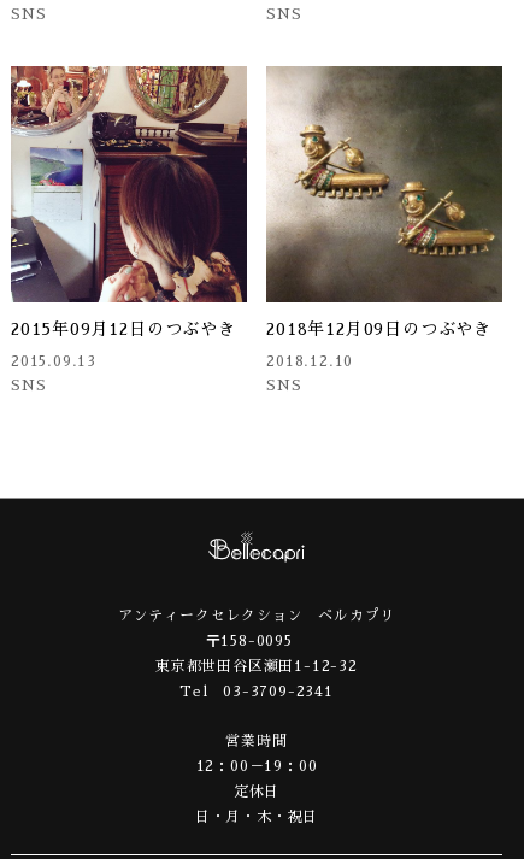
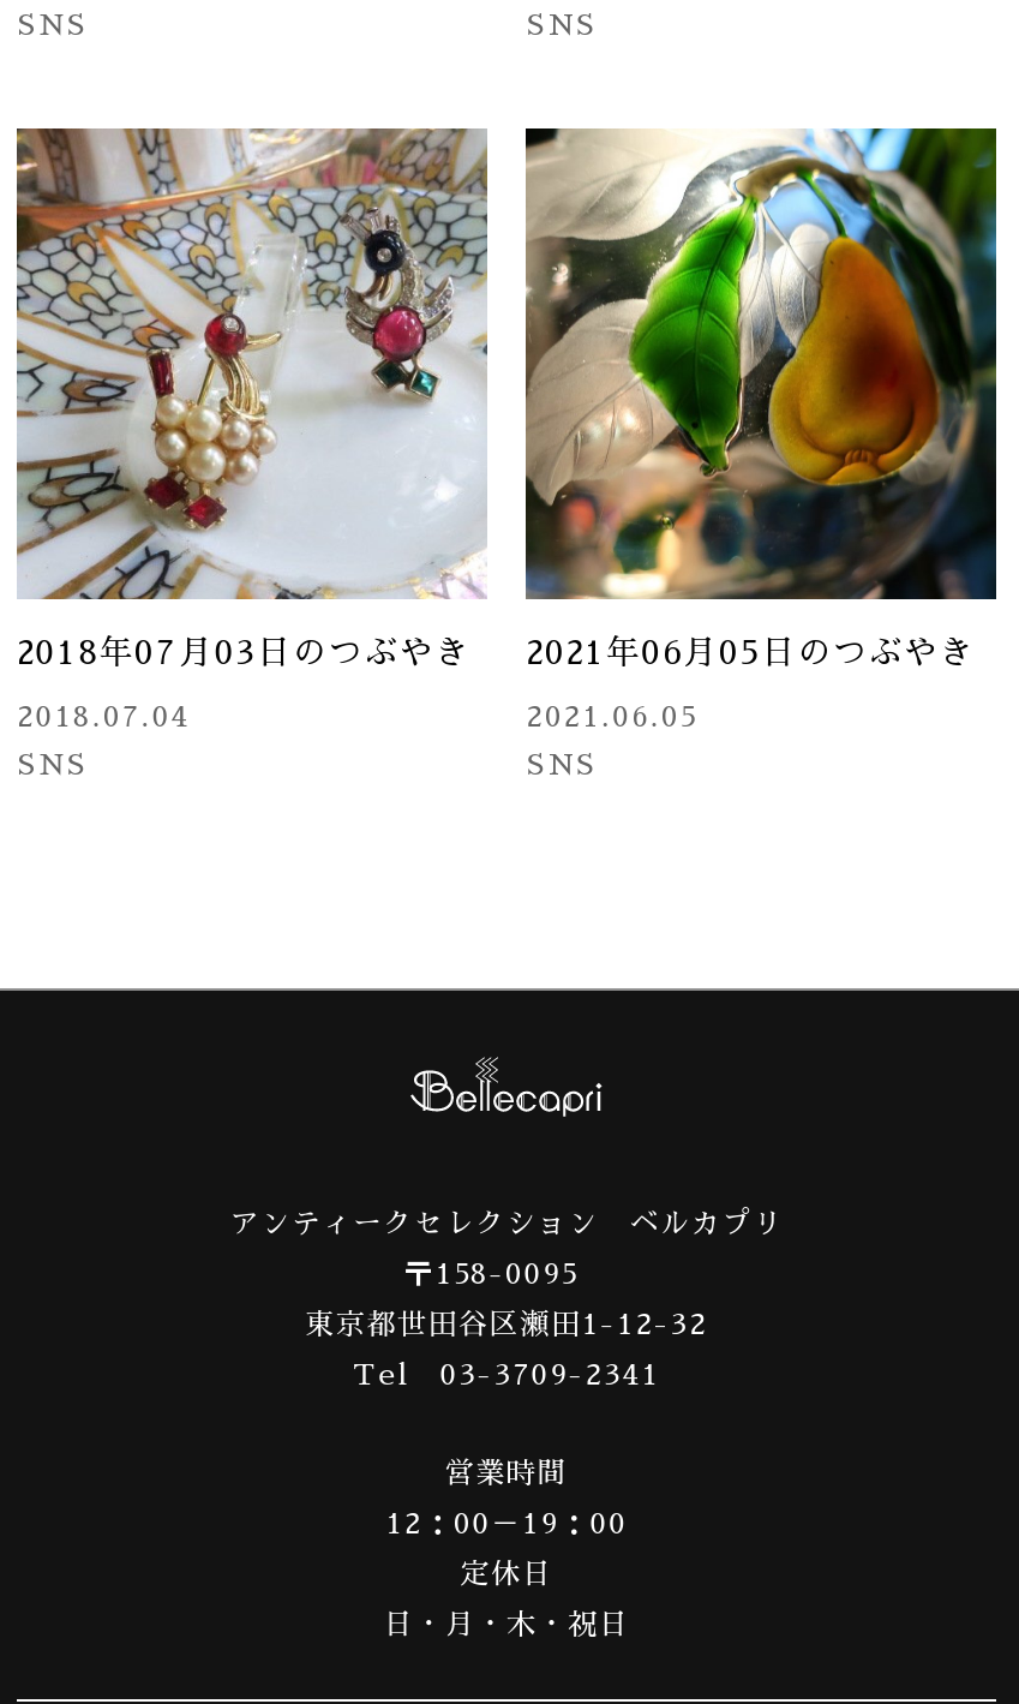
[11,66,248,337] [image] | 2015年09月12日のつぶやき -> [17,128,487,668] [image] | 2018年07月03日のつぶやき
[265,65,504,337] [image] | 2018年12月09日のつぶやき -> [523,126,999,668] [image] | 2021年06月05日のつぶやき
[11,354,96,368] 2015.09.13 -> [17,702,190,731] 2018.07.04
[266,354,353,368] 2018.12.10 -> [526,702,696,731] 2021.06.05

